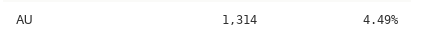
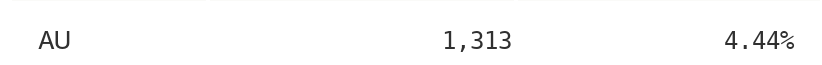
[222,13,257,27] 1,314 -> [442,27,512,55] 1,313
[363,13,398,27] 4.49% -> [724,27,794,55] 4.44%

